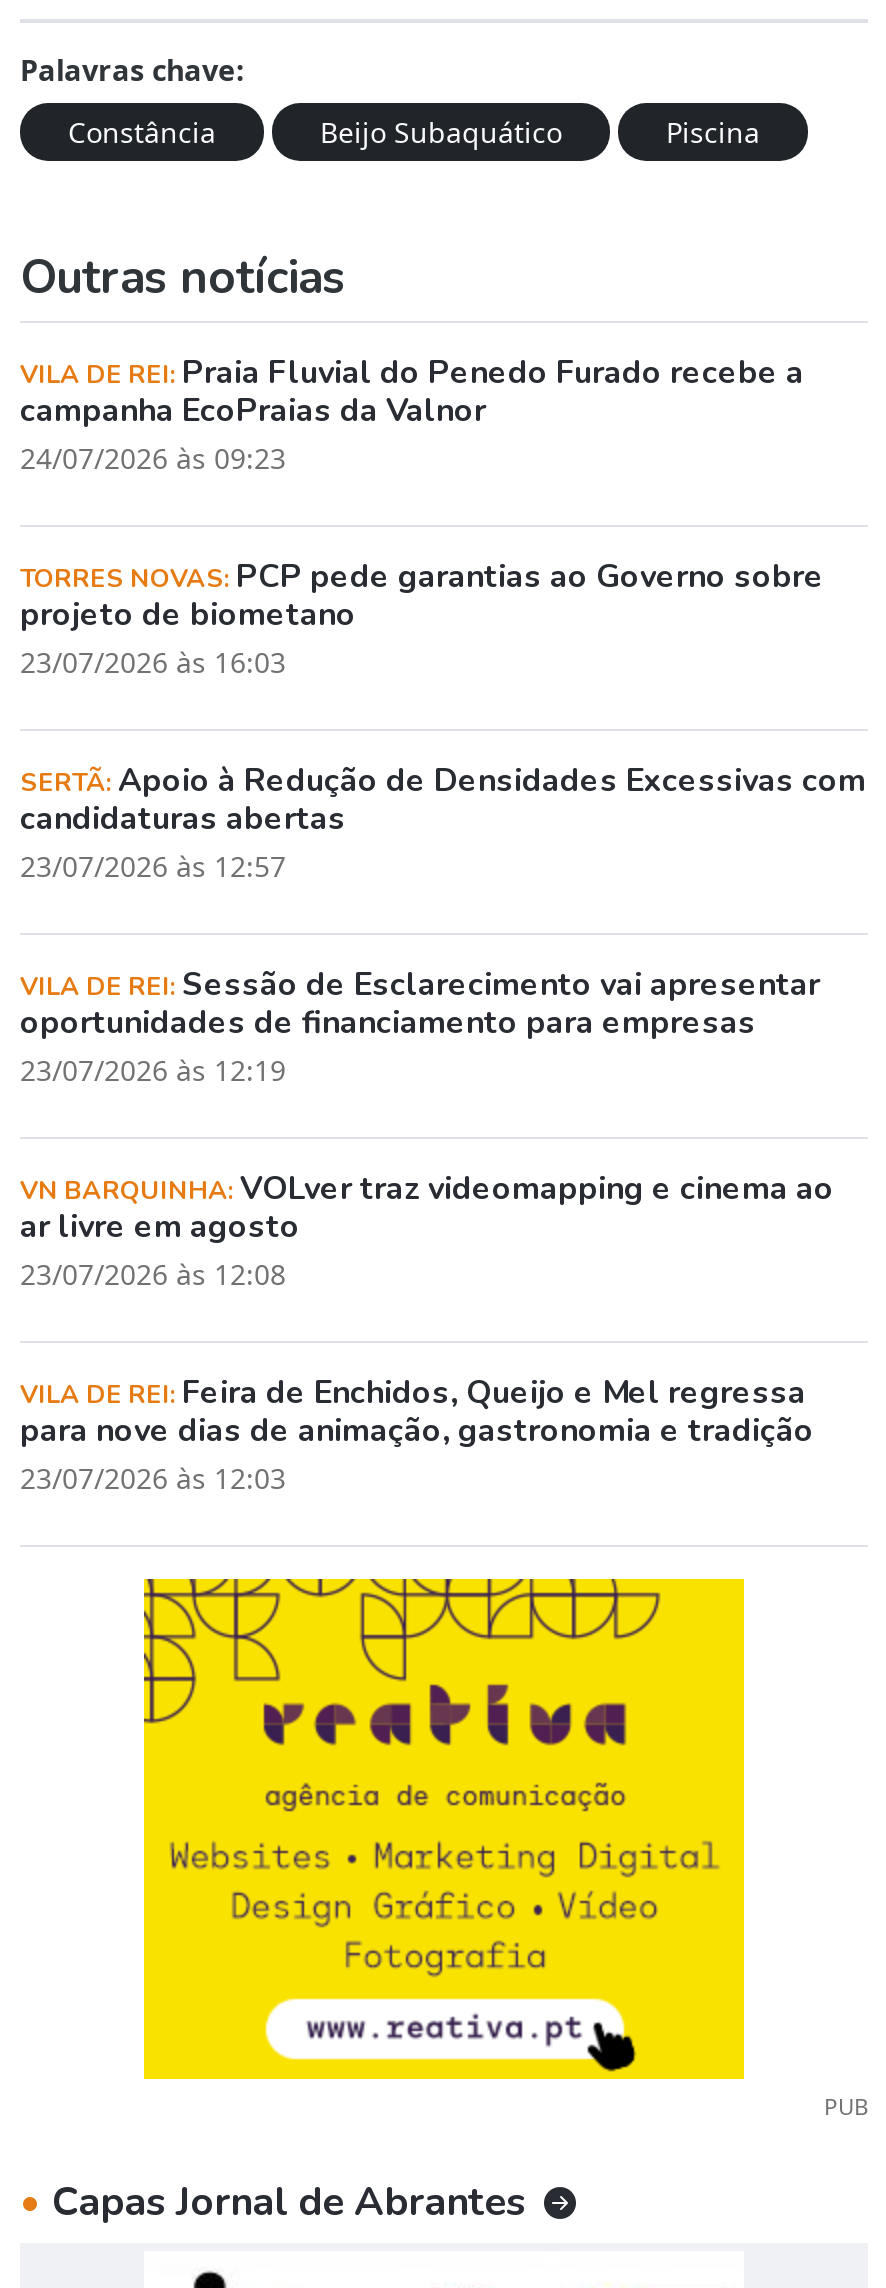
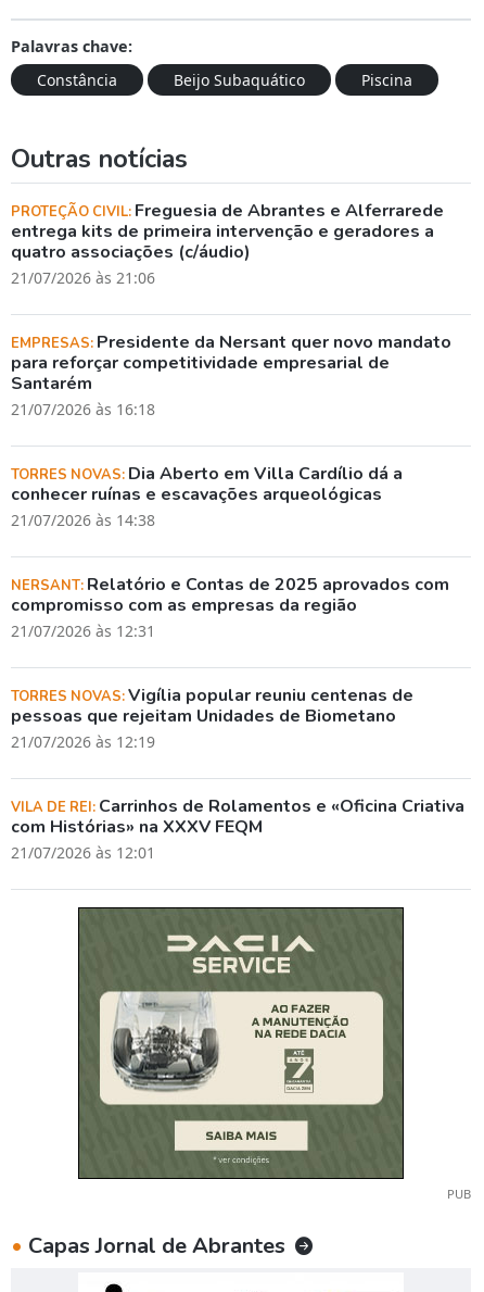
[20,351,804,477] VILA DE REI: Praia Fluvial do Penedo Furado recebe a | campanha EcoPraias da Valnor | 24/07/2026 às 09:23 -> [11,199,444,288] PROTEÇÃO CIVIL: Freguesia de Abrantes e Alferrarede | entrega kits de primeira intervenção e geradores a | quatro associações (c/áudio) | 21/07/2026 às 21:06
[20,555,824,681] TORRES NOVAS: PCP pede garantias ao Governo sobre | projeto de biometano | 23/07/2026 às 16:03 -> [11,330,451,419] EMPRESAS: Presidente da Nersant quer novo mandato | para reforçar competitividade empresarial de | Santarém | 21/07/2026 às 16:18
[20,759,866,885] SERTÃ: Apoio à Redução de Densidades Excessivas com | candidaturas abertas | 23/07/2026 às 12:57 -> [11,461,403,530] TORRES NOVAS: Dia Aberto em Villa Cardílio dá a | conhecer ruínas e escavações arqueológicas | 21/07/2026 às 14:38
[20,963,820,1089] VILA DE REI: Sessão de Esclarecimento vai apresentar | oportunidades de financiamento para empresas | 23/07/2026 às 12:19 -> [11,572,449,641] NERSANT: Relatório e Contas de 2025 aprovados com | compromisso com as empresas da região | 21/07/2026 às 12:31
[20,1167,834,1293] VN BARQUINHA: VOLver traz videomapping e cinema ao | ar livre em agosto | 23/07/2026 às 12:08 -> [11,683,413,752] TORRES NOVAS: Vigília popular reuniu centenas de | pessoas que rejeitam Unidades de Biometano | 21/07/2026 às 12:19
[20,1371,814,1497] VILA DE REI: Feira de Enchidos, Queijo e Mel regressa | para nove dias de animação, gastronomia e tradição | 23/07/2026 às 12:03 -> [11,794,464,862] VILA DE REI: Carrinhos de Rolamentos e «Oficina Criativa | com Histórias» na XXXV FEQM | 21/07/2026 às 12:01
[142,1576,746,2082] [image] -> [77,906,405,1180] [image]

